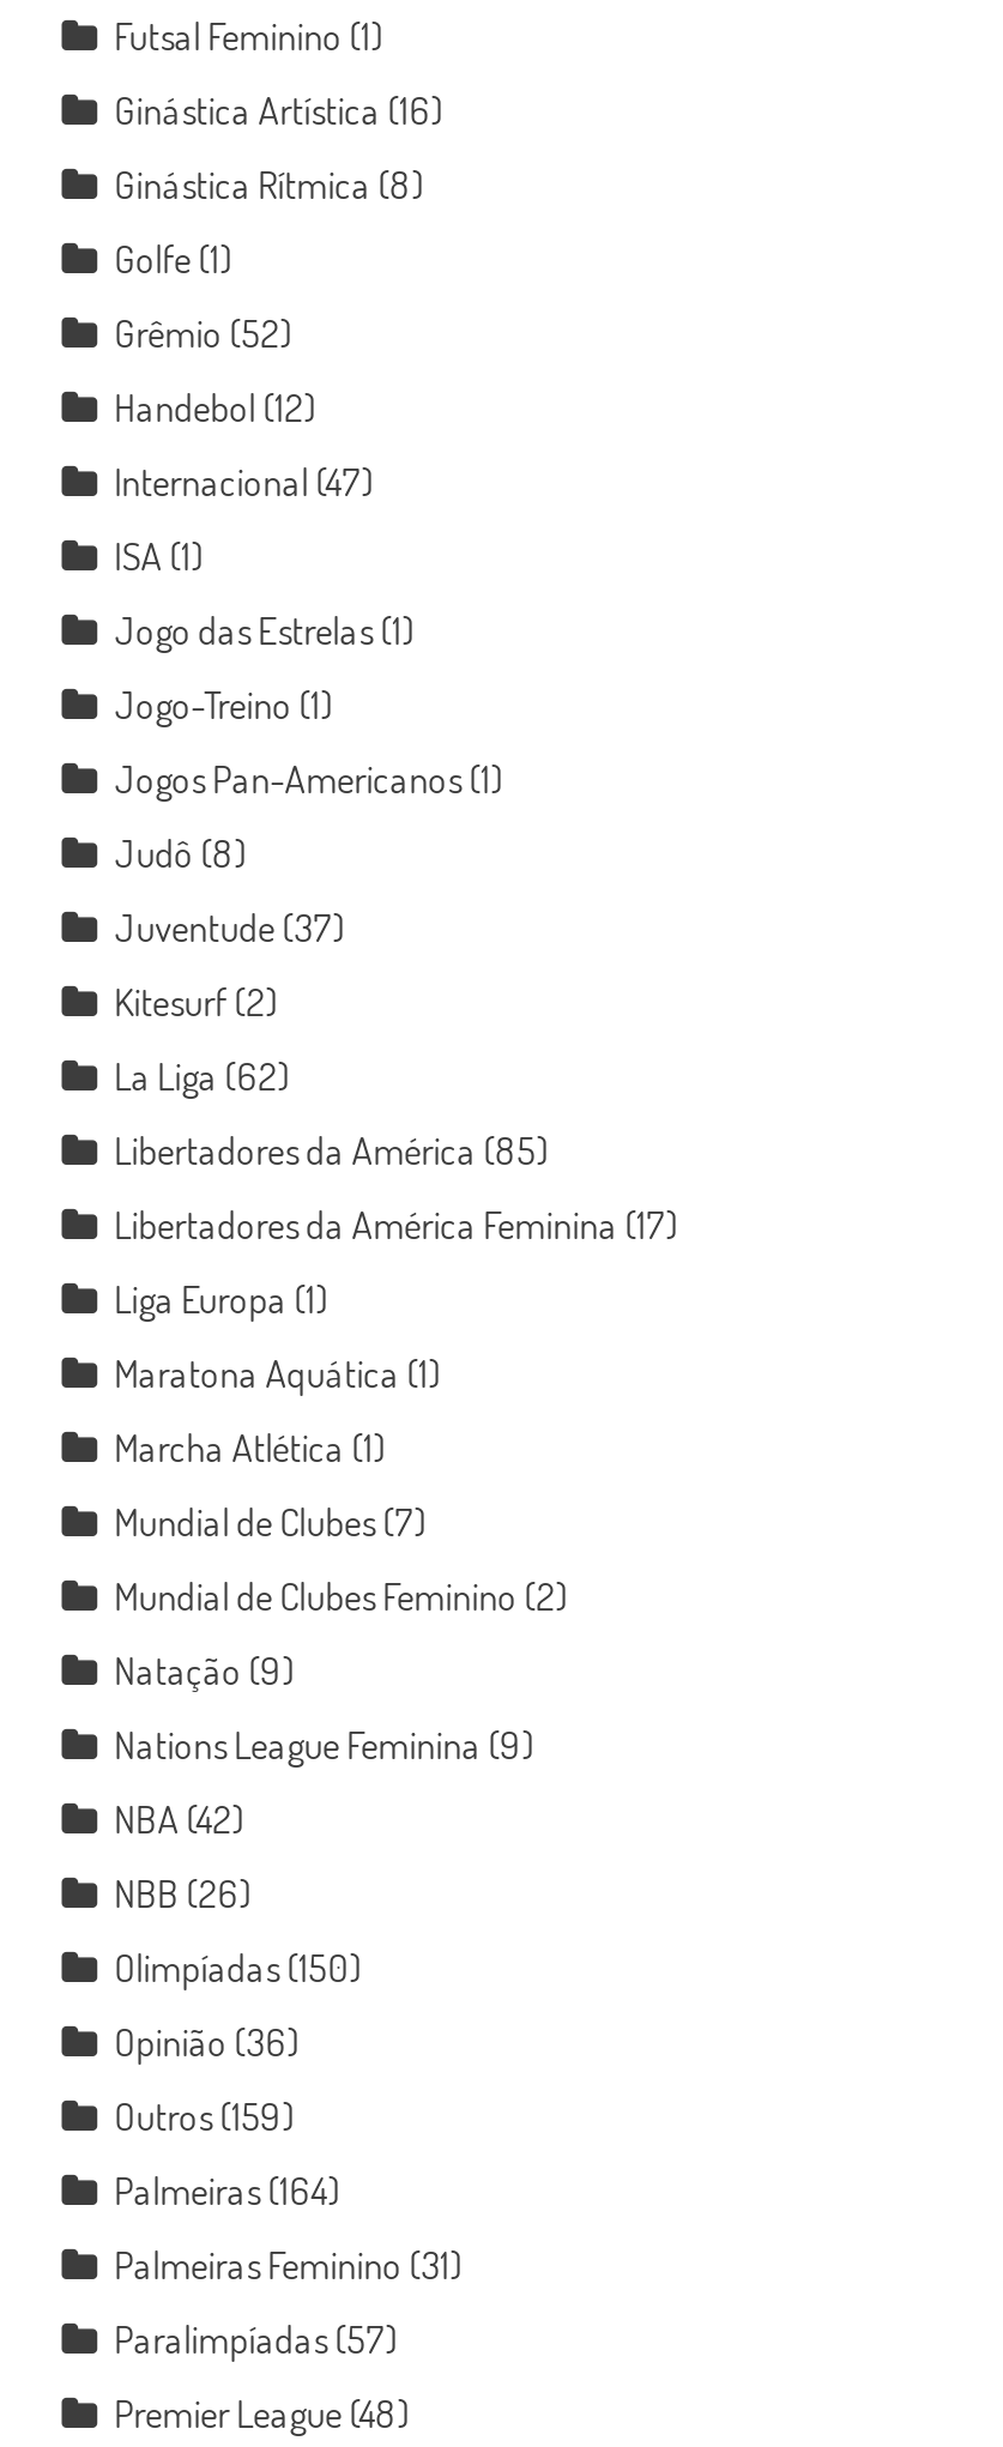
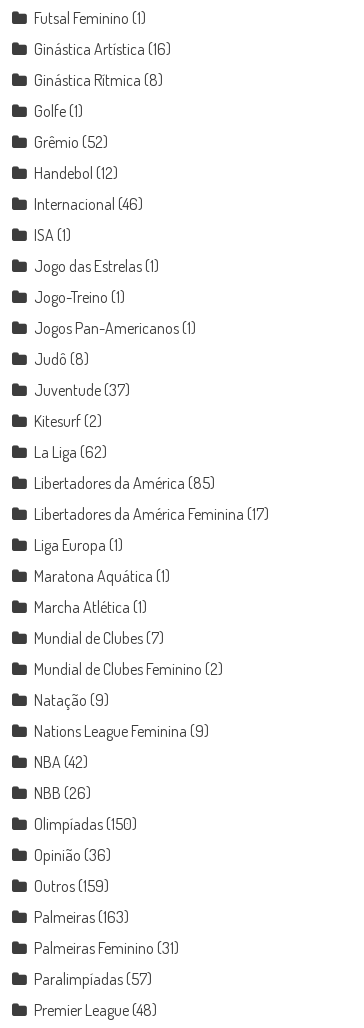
[114,457,373,505] Internacional (47) -> [34,194,143,214] Internacional (46)
[114,2166,340,2214] Palmeiras (164) -> [34,907,129,927] Palmeiras (163)

